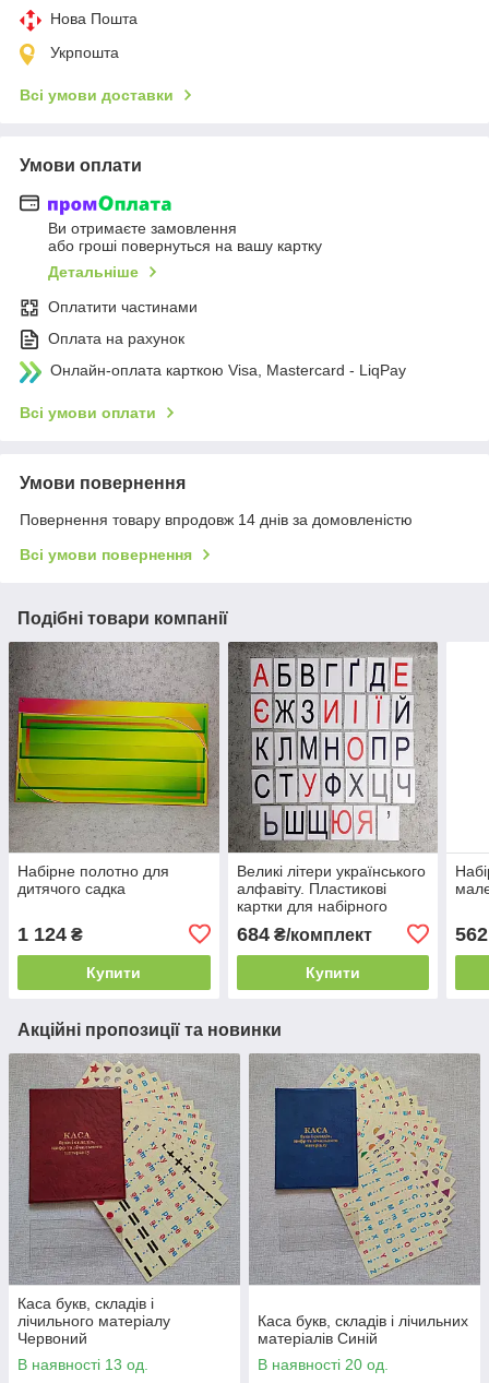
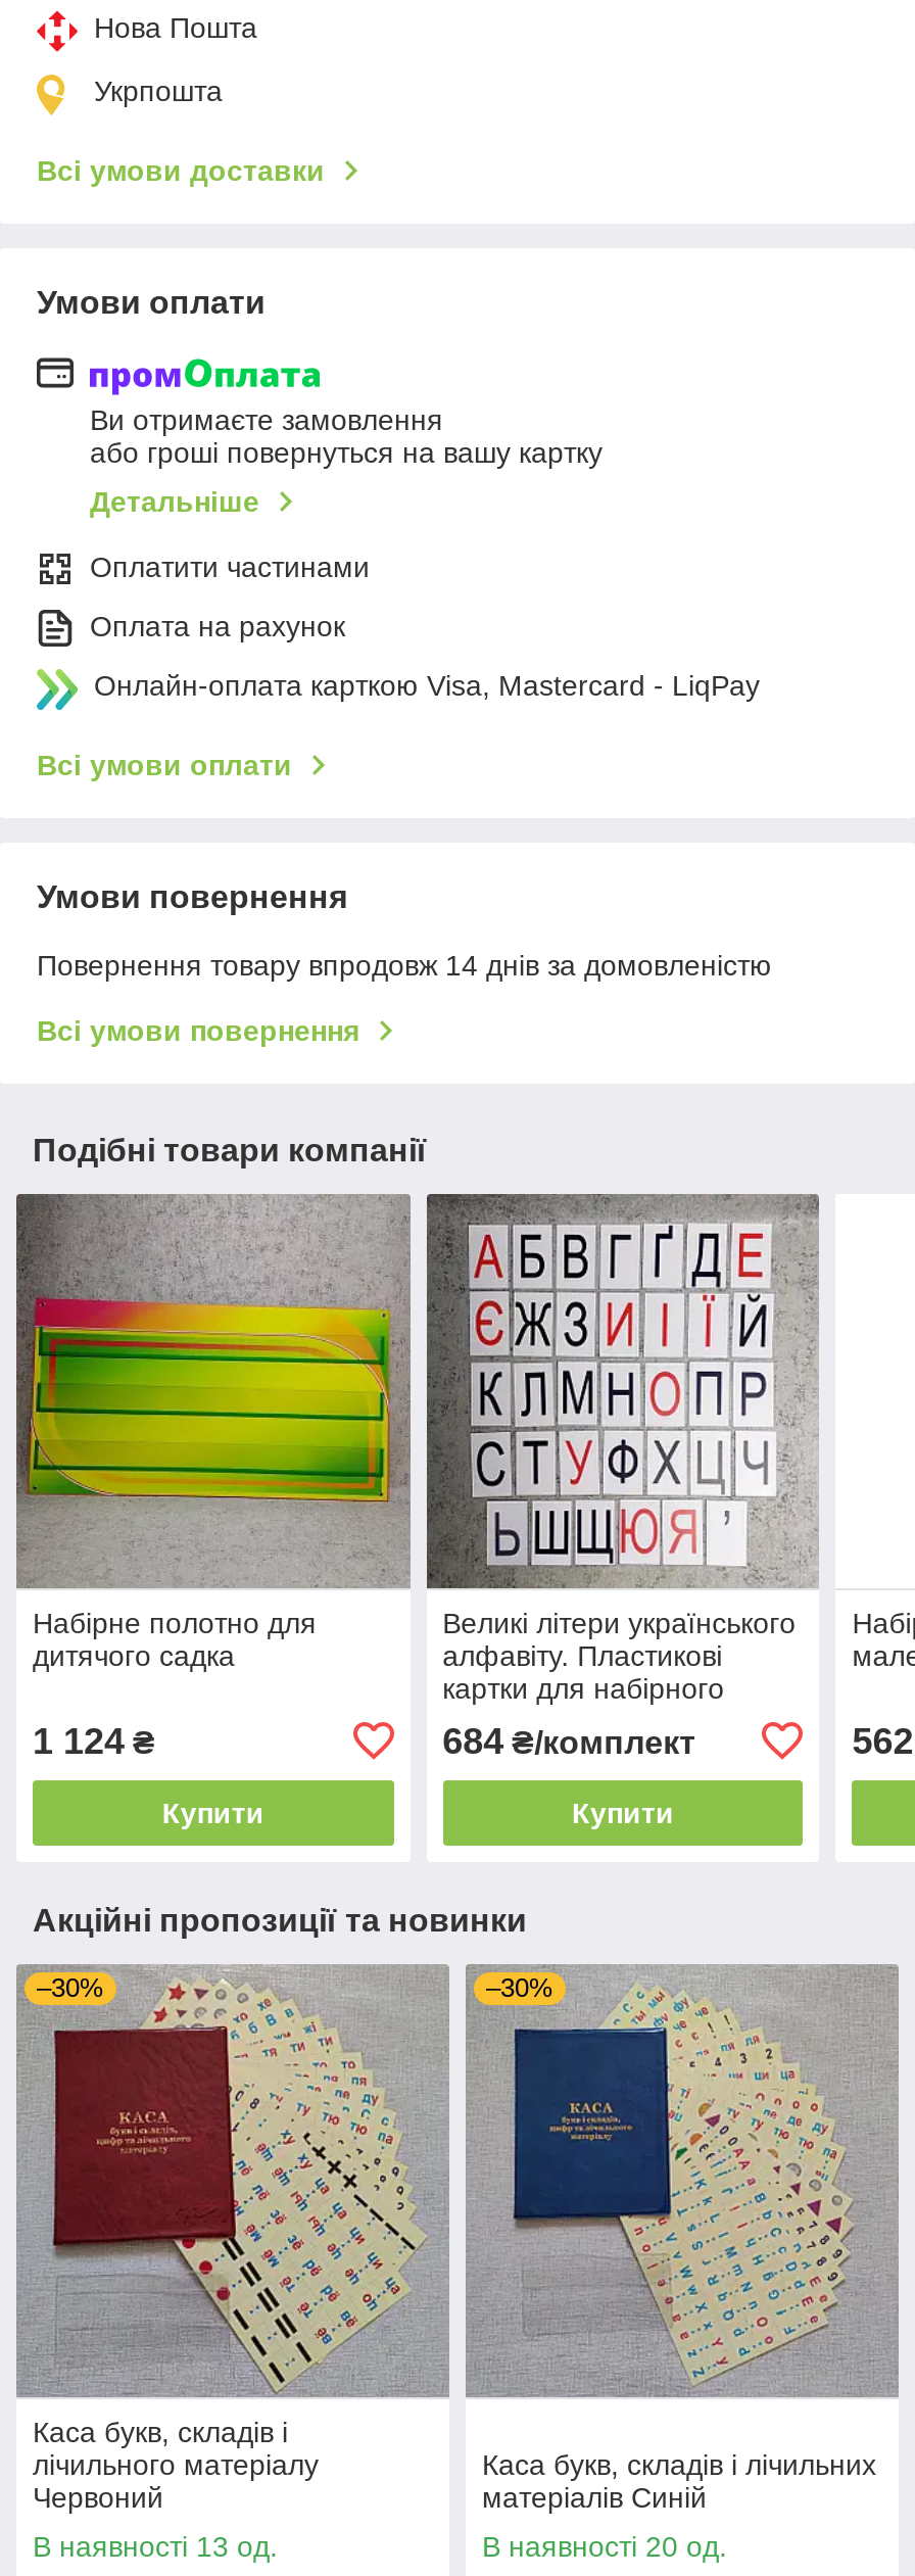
none -> [37,1972,104,2003] –30%
none -> [486,1972,553,2003] –30%

